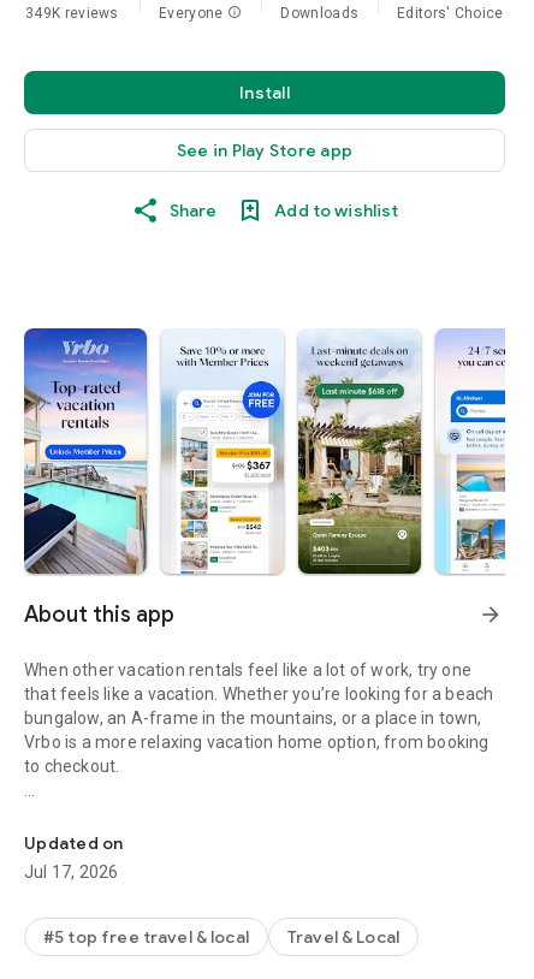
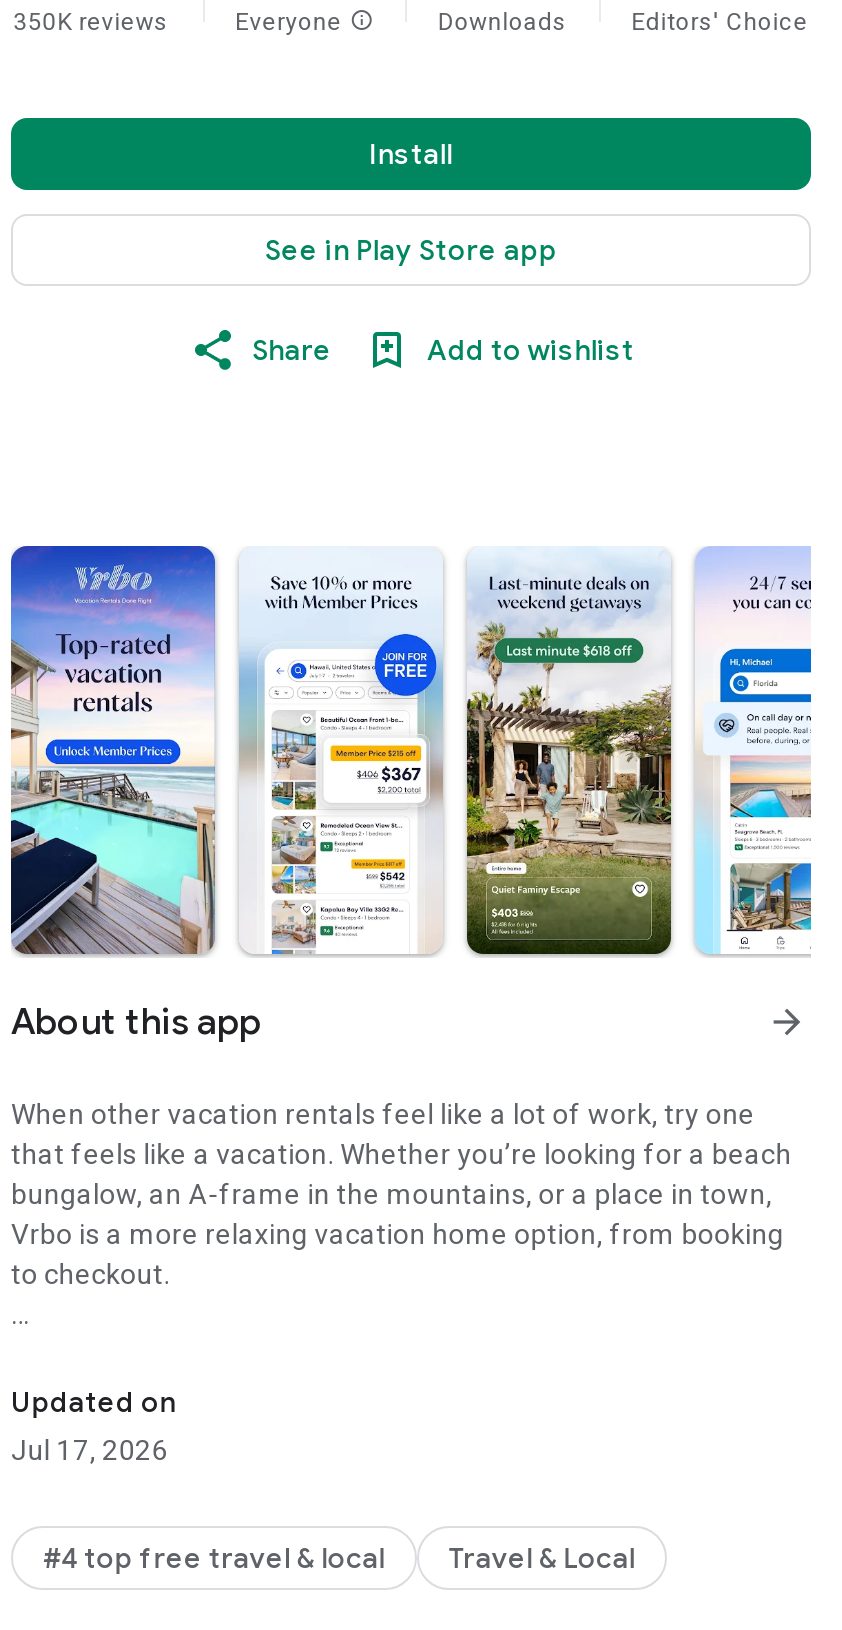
[25,5,119,22] 349K reviews -> [13,8,169,36] 350K reviews
[43,926,249,948] #5 top free travel & local -> [43,1540,385,1576] #4 top free travel & local

